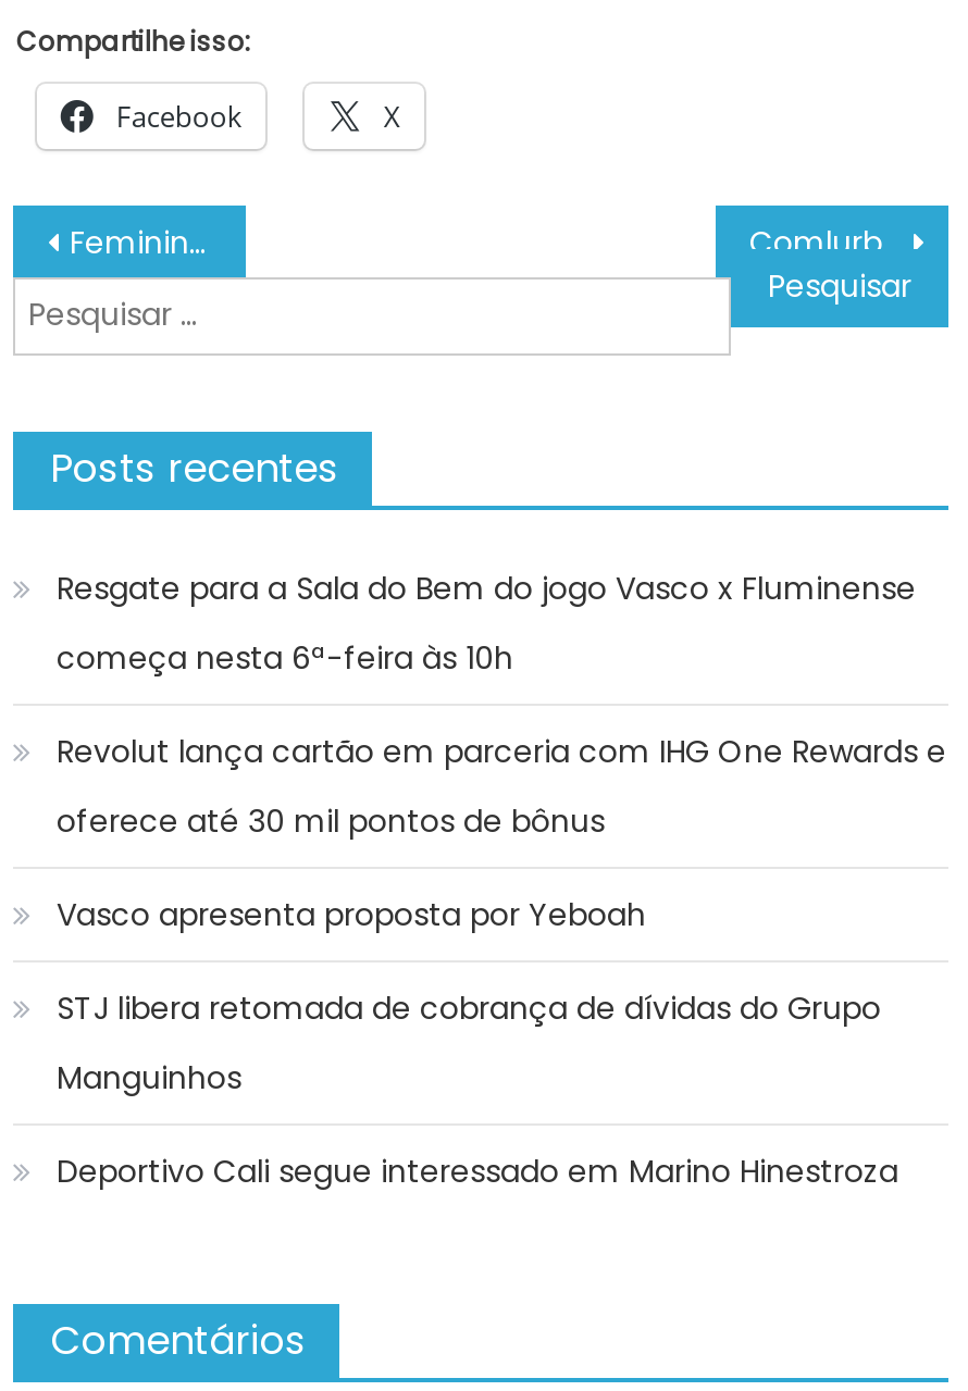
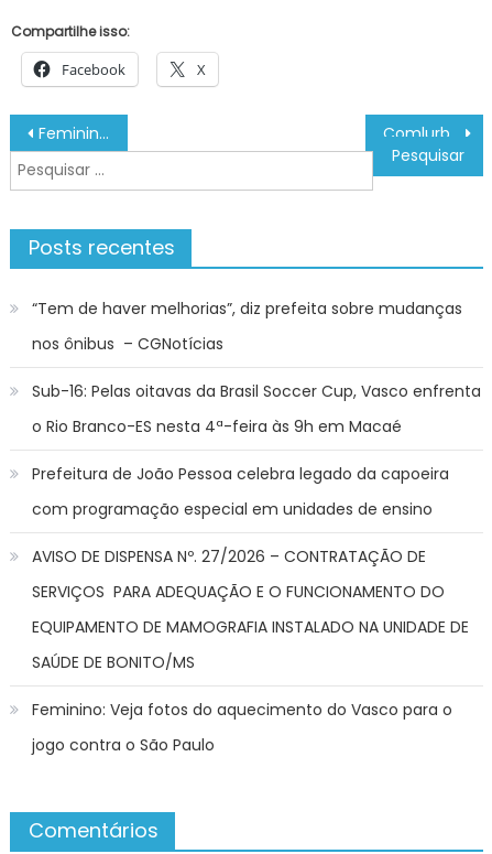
[57,566,946,1192] Resgate para a Sala do Bem do jogo Vasco x Fluminense | começa nesta 6ª-feira às 10h | Revolut lança cartão em parceria com IHG One Rewards e | oferece até 30 mil pontos de bônus | Vasco apresenta proposta por Yeboah | STJ libera retomada de cobrança de dívidas do Grupo | Manguinhos | Deportivo Cali segue interessado em Marino Hinestroza -> [32,297,481,756] “Tem de haver melhorias”, diz prefeita sobre mudanças | nos ônibus – CGNotícias | Sub-16: Pelas oitavas da Brasil Soccer Cup, Vasco enfrenta | o Rio Branco-ES nesta 4ª-feira às 9h em Macaé | Prefeitura de João Pessoa celebra legado da capoeira | com programação especial em unidades de ensino | AVISO DE DISPENSA Nº. 27/2026 – CONTRATAÇÃO DE | SERVIÇOS PARA ADEQUAÇÃO E O FUNCIONAMENTO DO | EQUIPAMENTO DE MAMOGRAFIA INSTALADO NA UNIDADE DE | SAÚDE DE BONITO/MS | Feminino: Veja fotos do aquecimento do Vasco para o | jogo contra o São Paulo

